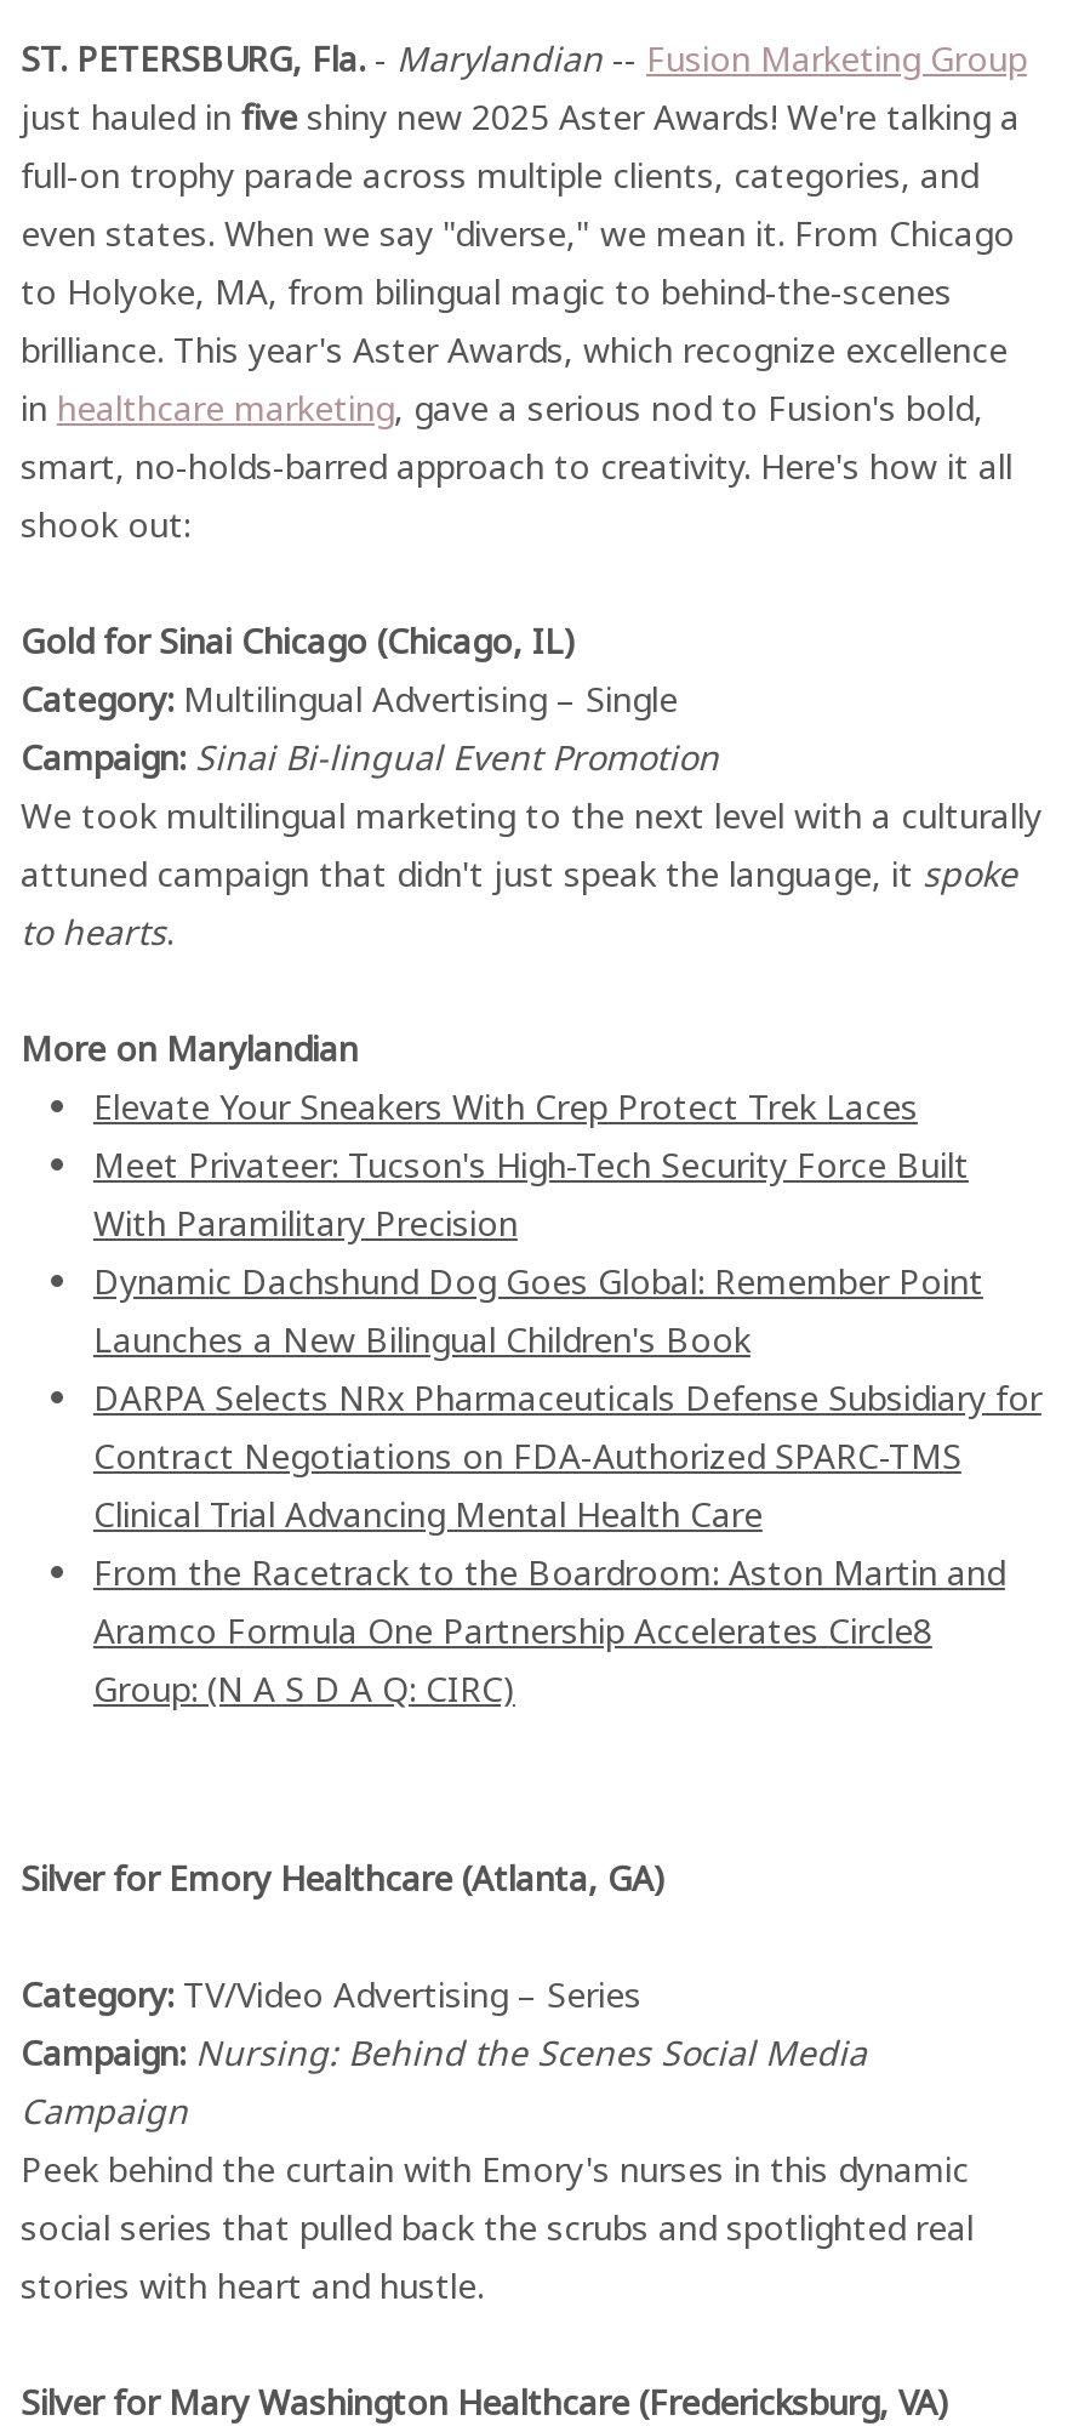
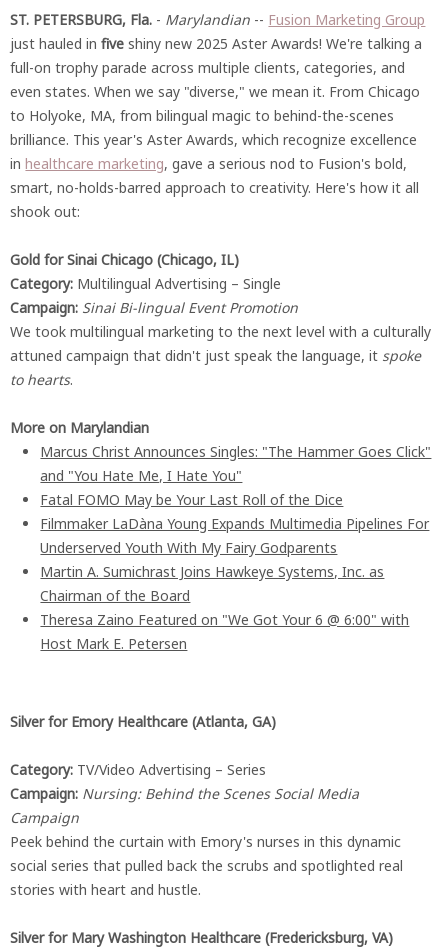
[93,1083,1041,1711] Elevate Your Sneakers With Crep Protect Trek Laces | Meet Privateer: Tucson's High-Tech Security Force Built | With Paramilitary Precision | Dynamic Dachshund Dog Goes Global: Remember Point | Launches a New Bilingual Children's Book | DARPA Selects NRx Pharmaceuticals Defense Subsidiary for | Contract Negotiations on FDA-Authorized SPARC-TMS | Clinical Trial Advancing Mental Health Care | From the Racetrack to the Boardroom: Aston Martin and | Aramco Formula One Partnership Accelerates Circle8 | Group: (N A S D A Q: CIRC) -> [40,442,431,653] Marcus Christ Announces Singles: "The Hammer Goes Click" | and "You Hate Me, I Hate You" | Fatal FOMO May be Your Last Roll of the Dice | Filmmaker LaDàna Young Expands Multimedia Pipelines For | Underserved Youth With My Fairy Godparents | Martin A. Sumichrast Joins Hawkeye Systems, Inc. as | Chairman of the Board | Theresa Zaino Featured on "We Got Your 6 @ 6:00" with | Host Mark E. Petersen

